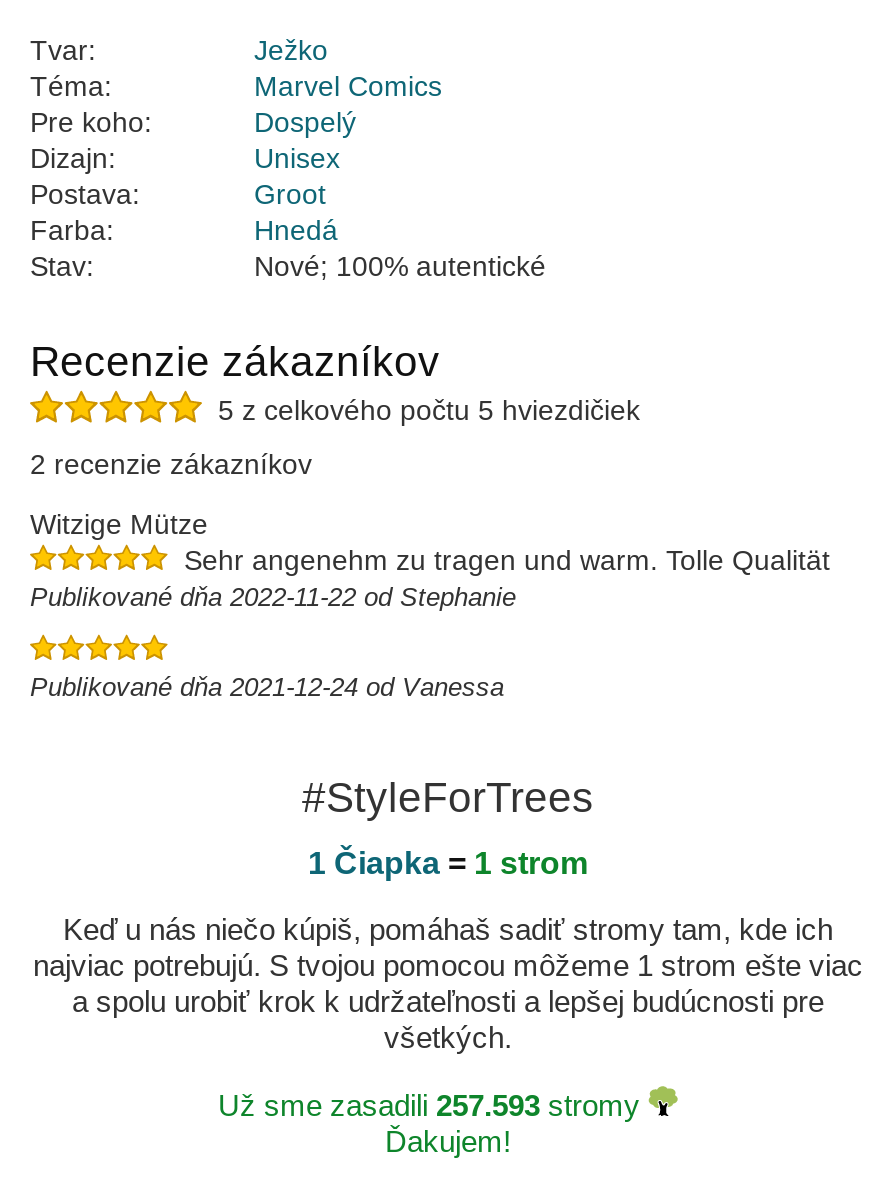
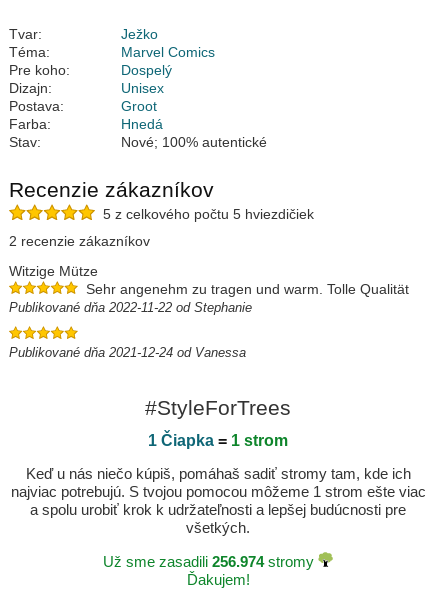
[218,1089,648,1123] Už sme zasadili 257.593 stromy -> [103,553,318,570] Už sme zasadili 256.974 stromy

